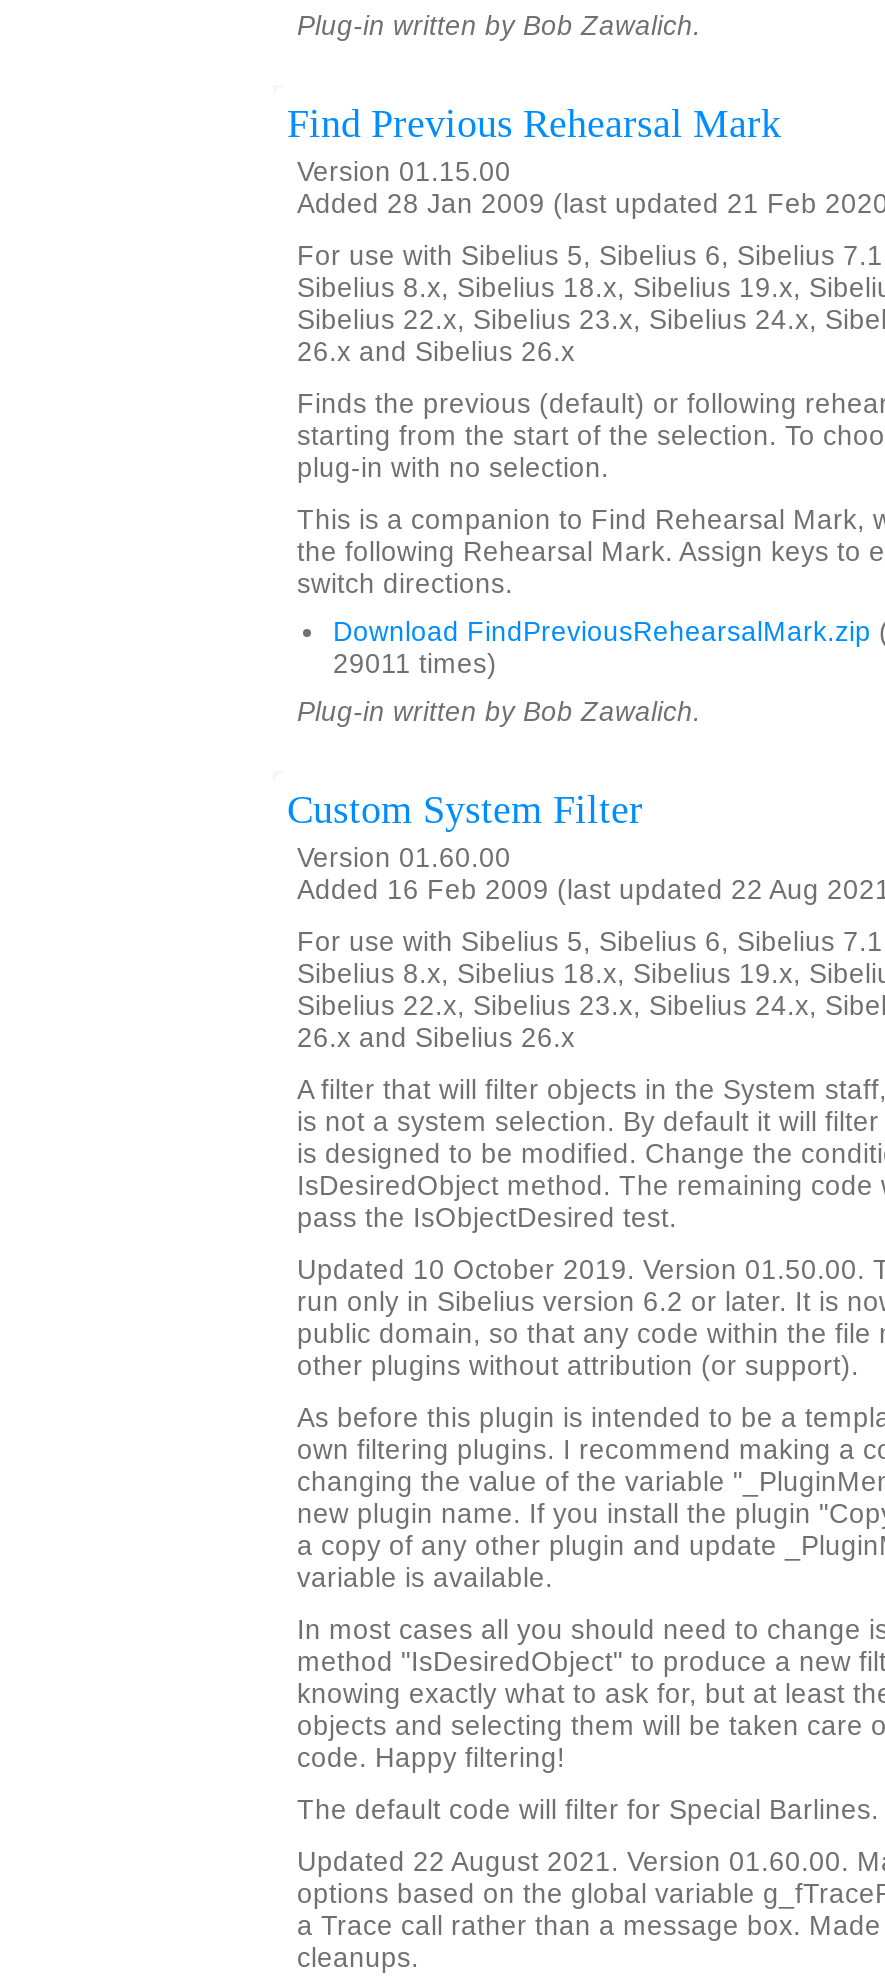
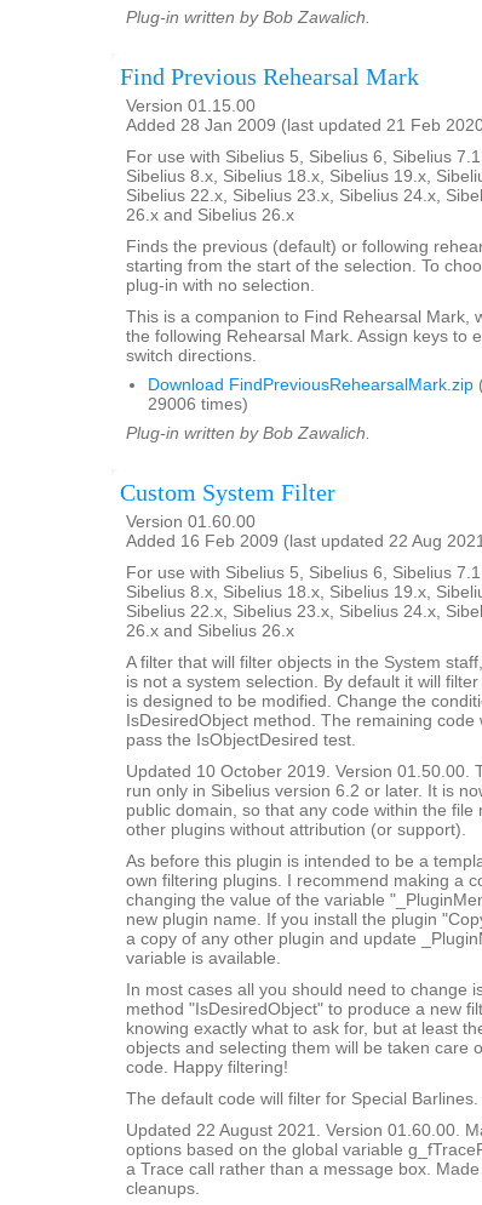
[333,649,497,679] 29011 times) -> [148,395,248,413] 29006 times)

